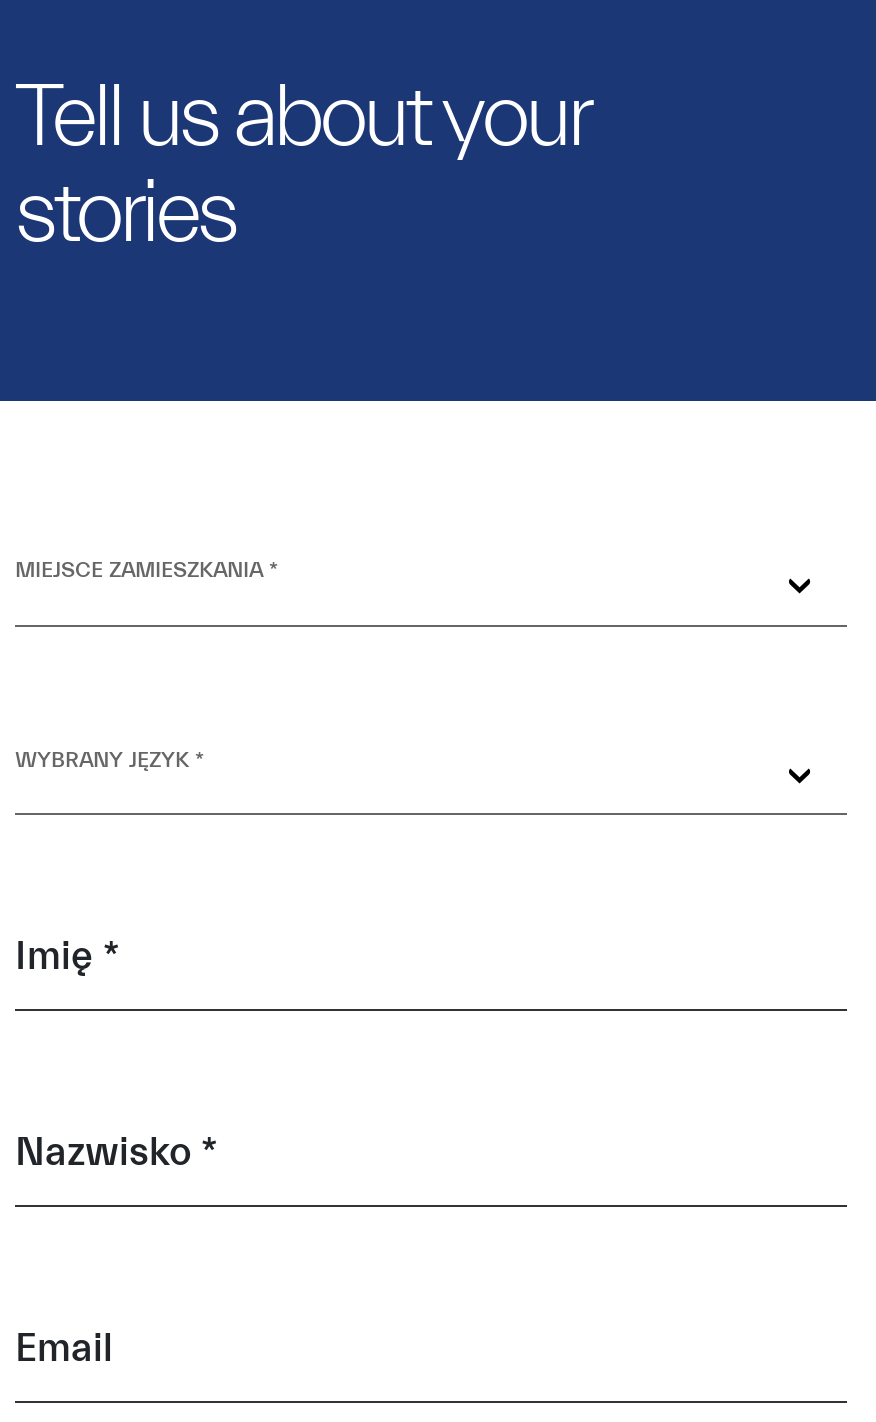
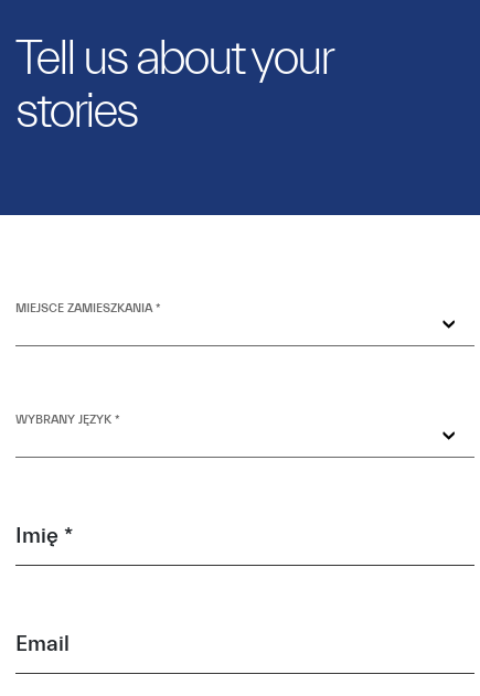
[15,1129,217,1175] Nazwisko * -> none

